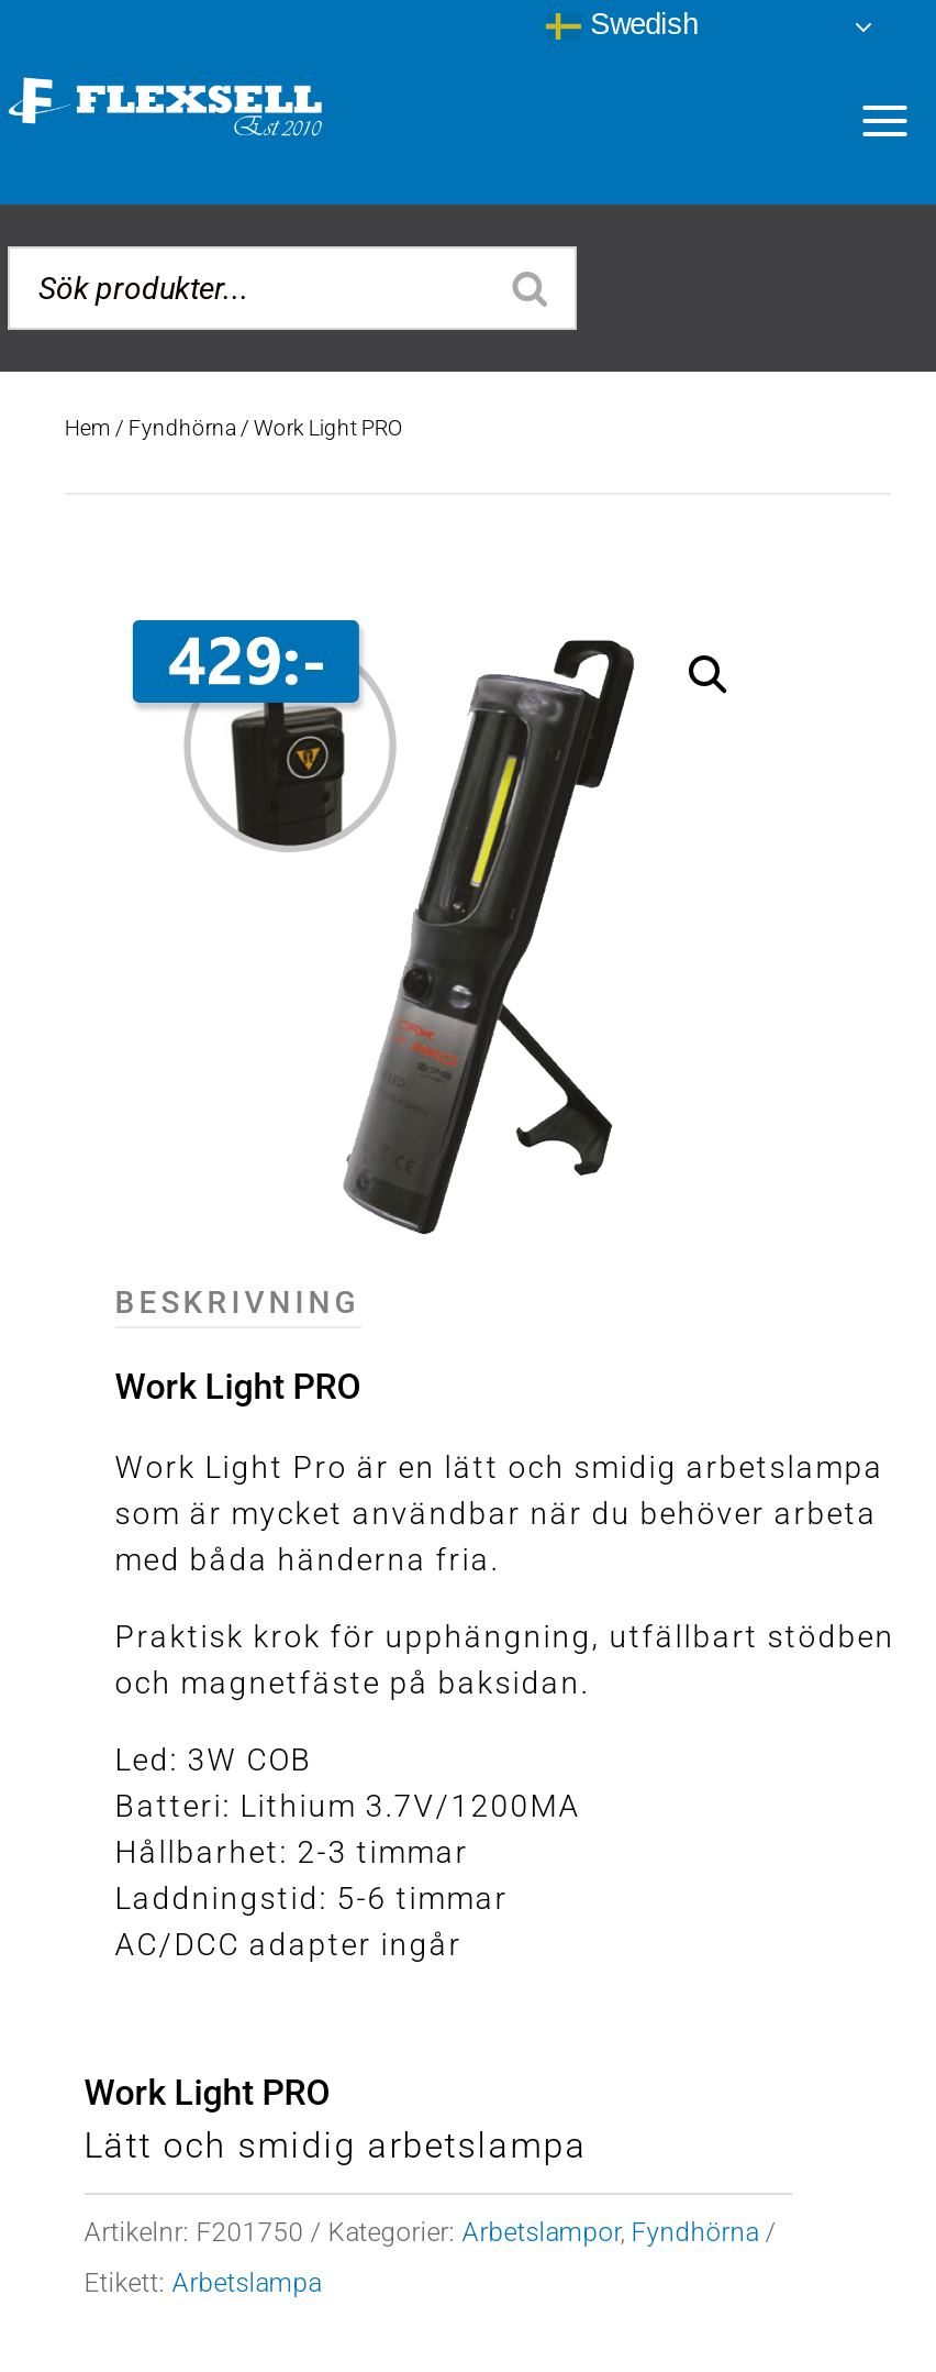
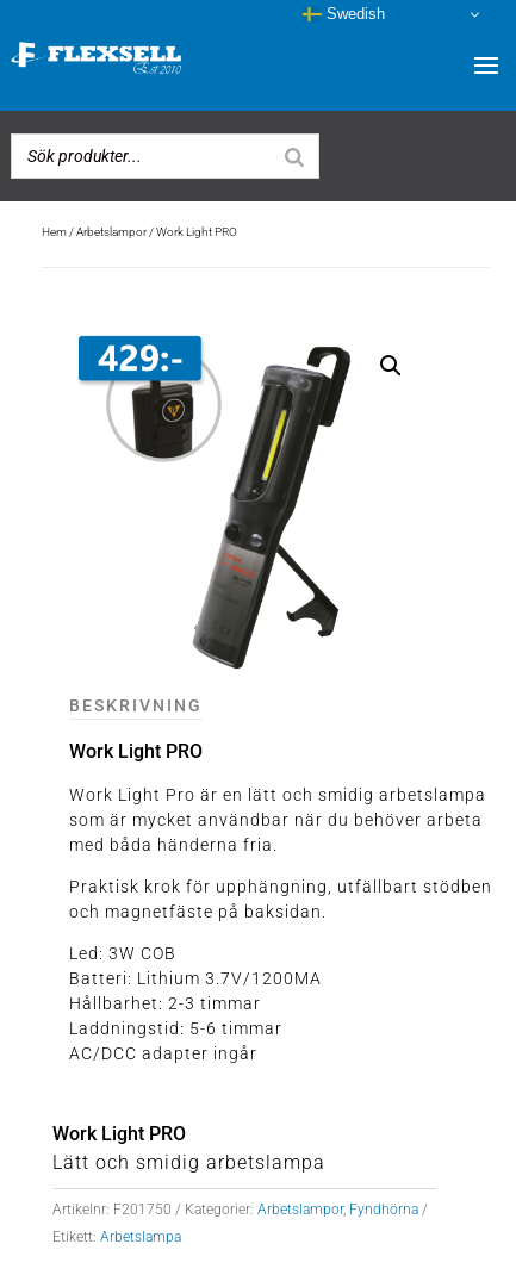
[64,415,403,439] Hem / Fyndhörna / Work Light PRO -> [41,225,237,238] Hem / Arbetslampor / Work Light PRO

